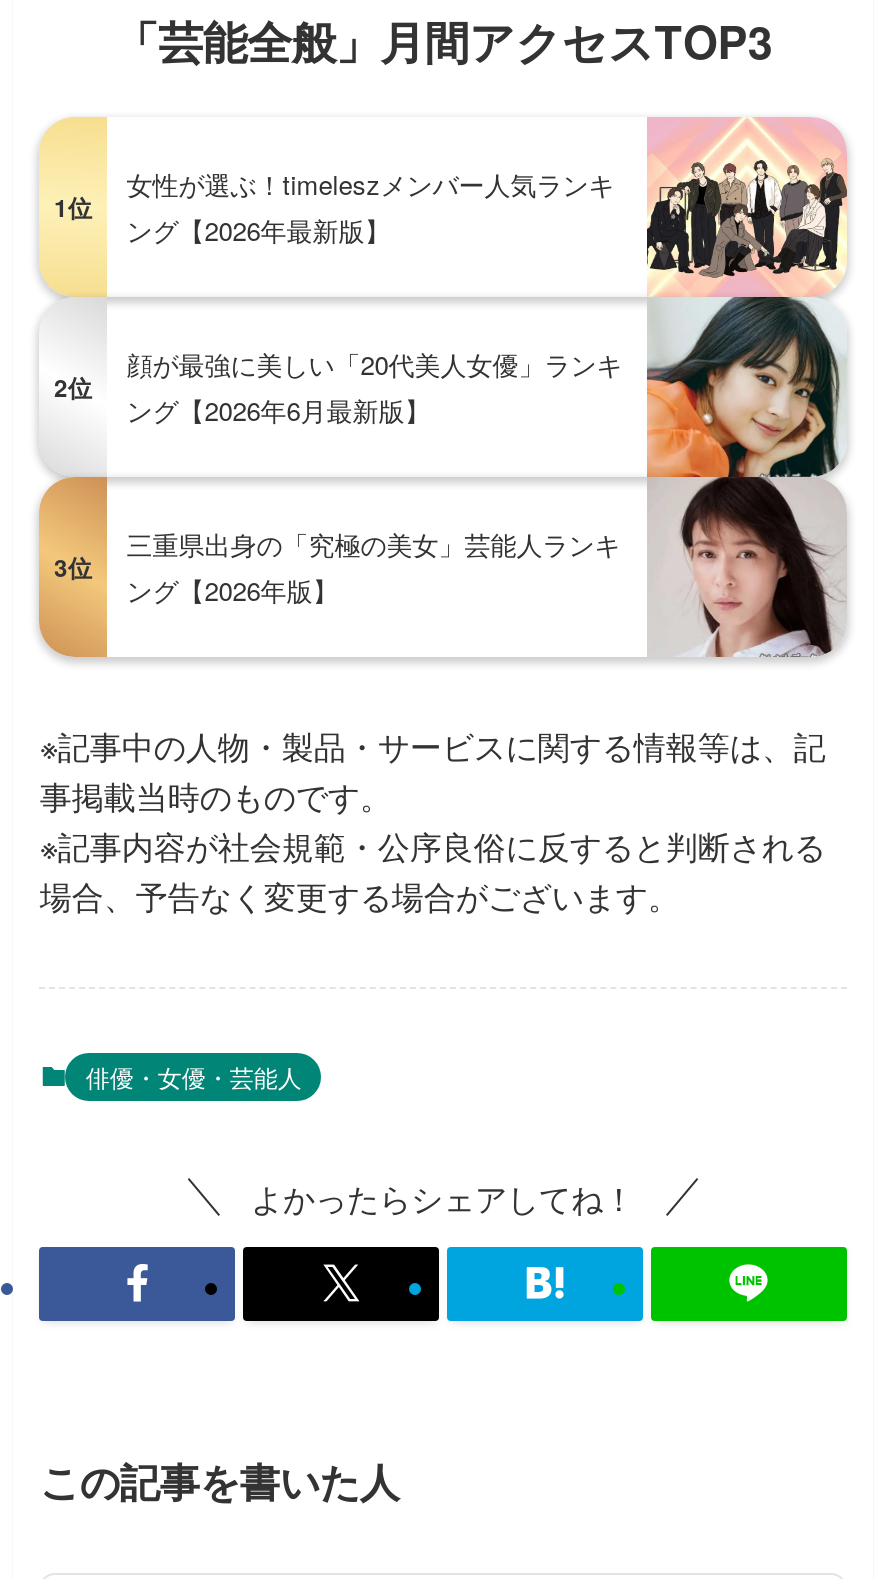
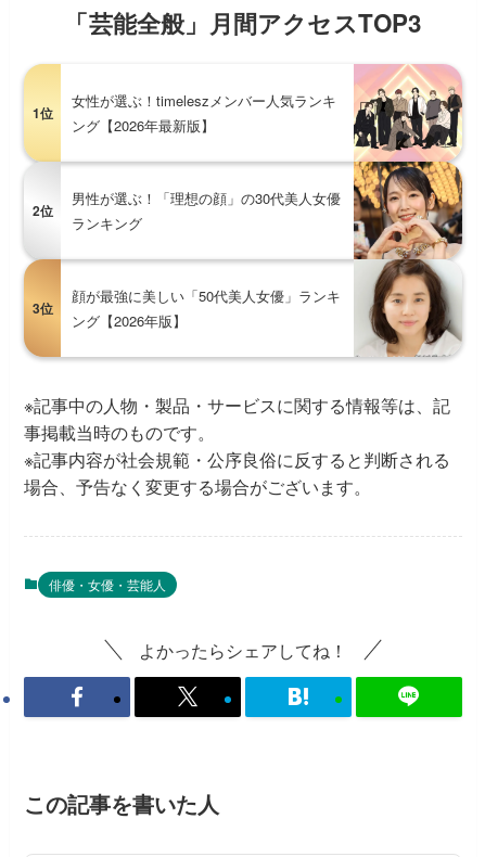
[126,295,847,657] [image] | 顔が最強に美しい「20代美人女優」ランキ | ング【2026年6月最新版】 -> [71,161,463,357] [image] | 男性が選ぶ！「理想の顔」の30代美人女優 | ランキング
[126,525,620,563] 三重県出身の「究極の美女」芸能人ランキ -> [71,286,340,306] 顔が最強に美しい「50代美人女優」ランキ

